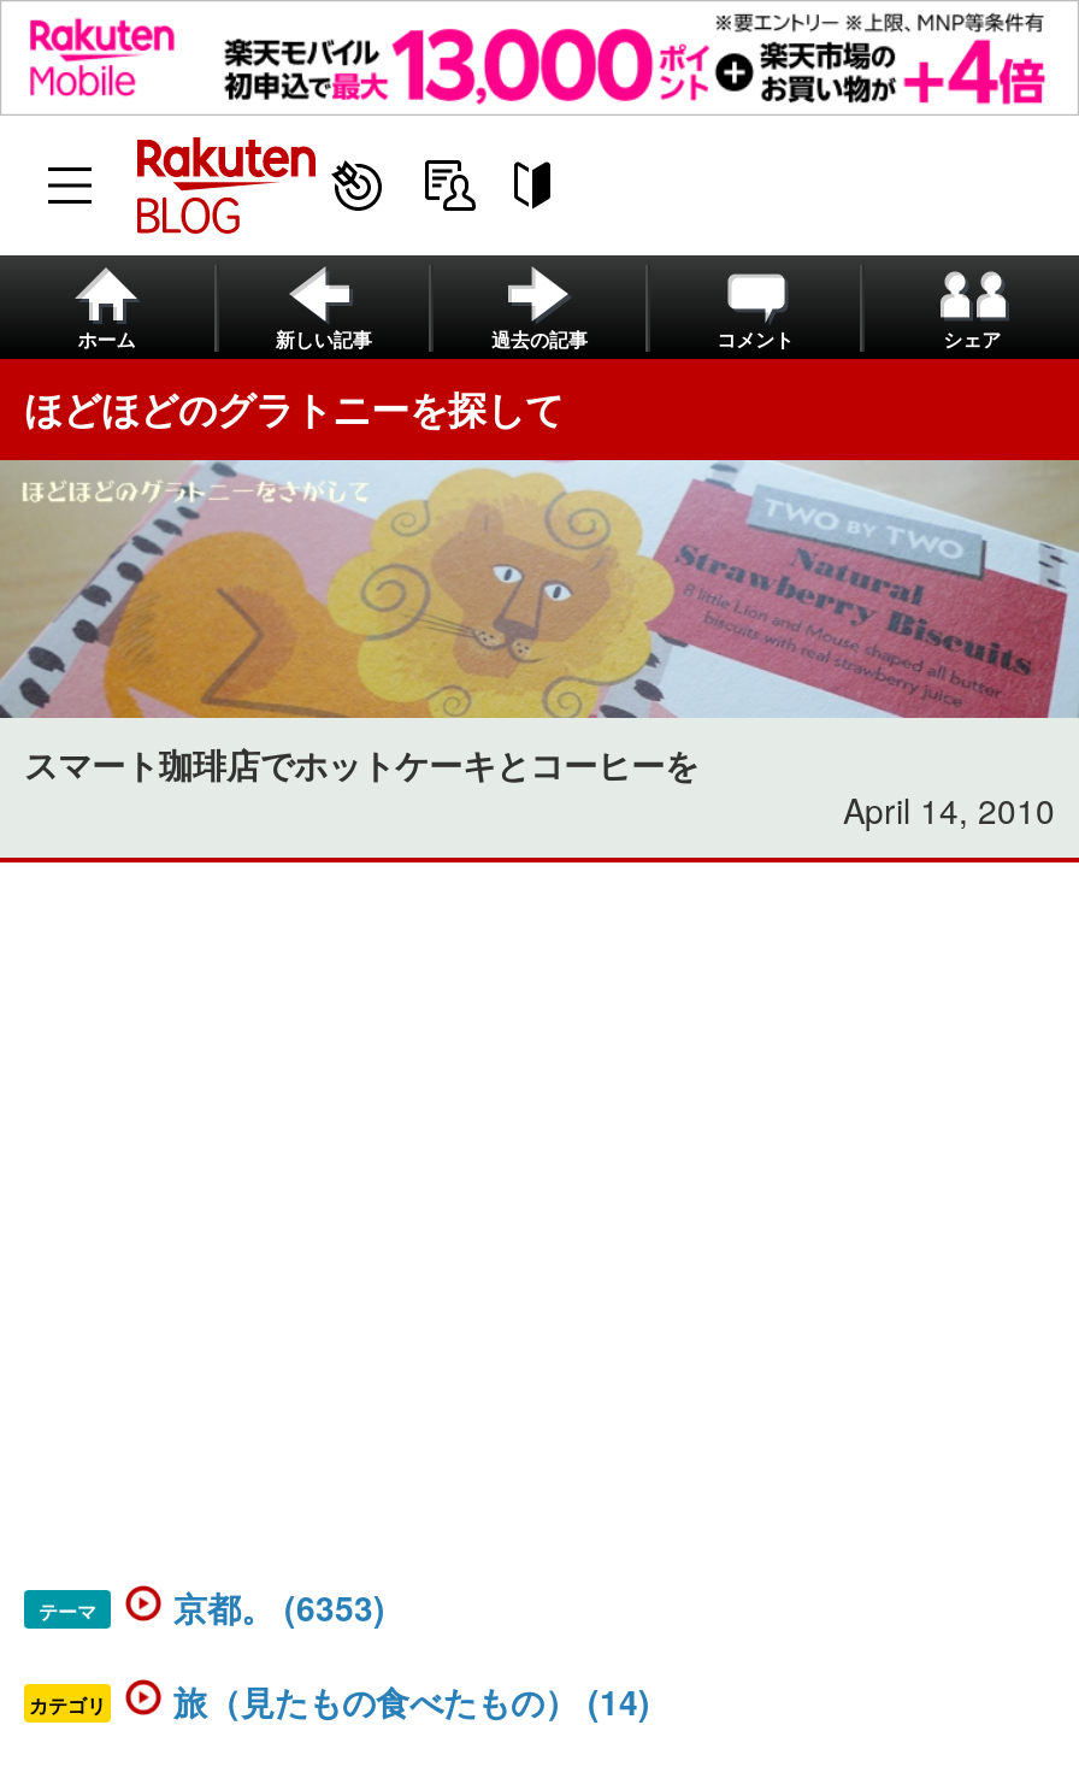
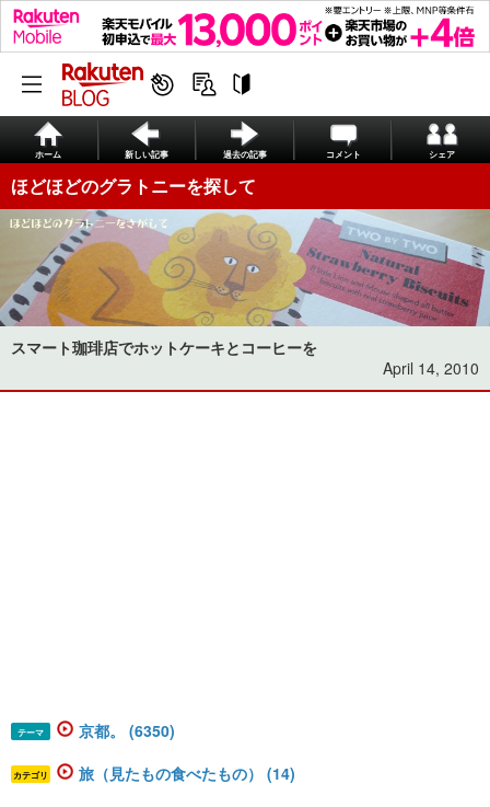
[173,1583,385,1631] 京都。 (6353) -> [79,719,175,741] 京都。 (6350)

